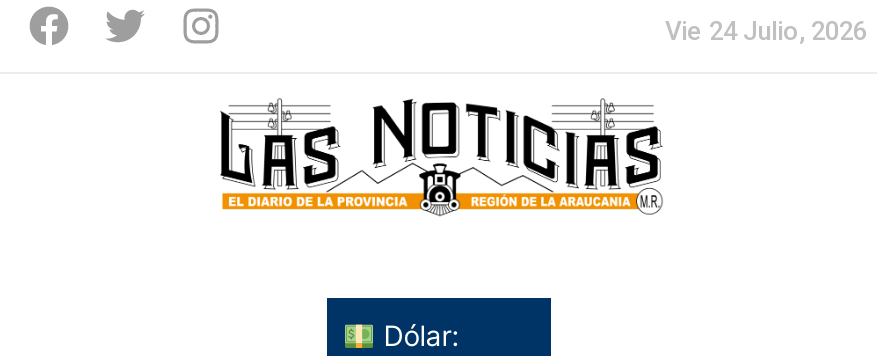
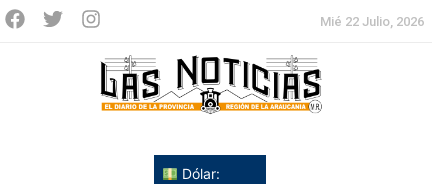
[665,16,867,46] Vie 24 Julio, 2026 -> [320,14,424,29] Mié 22 Julio, 2026

